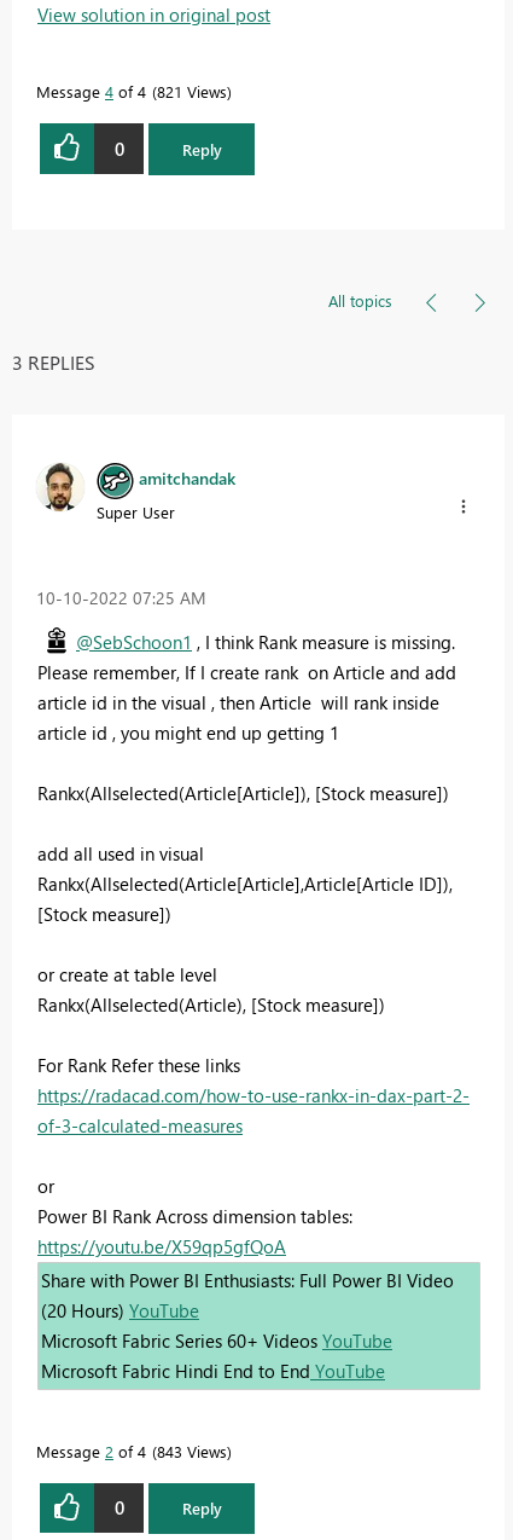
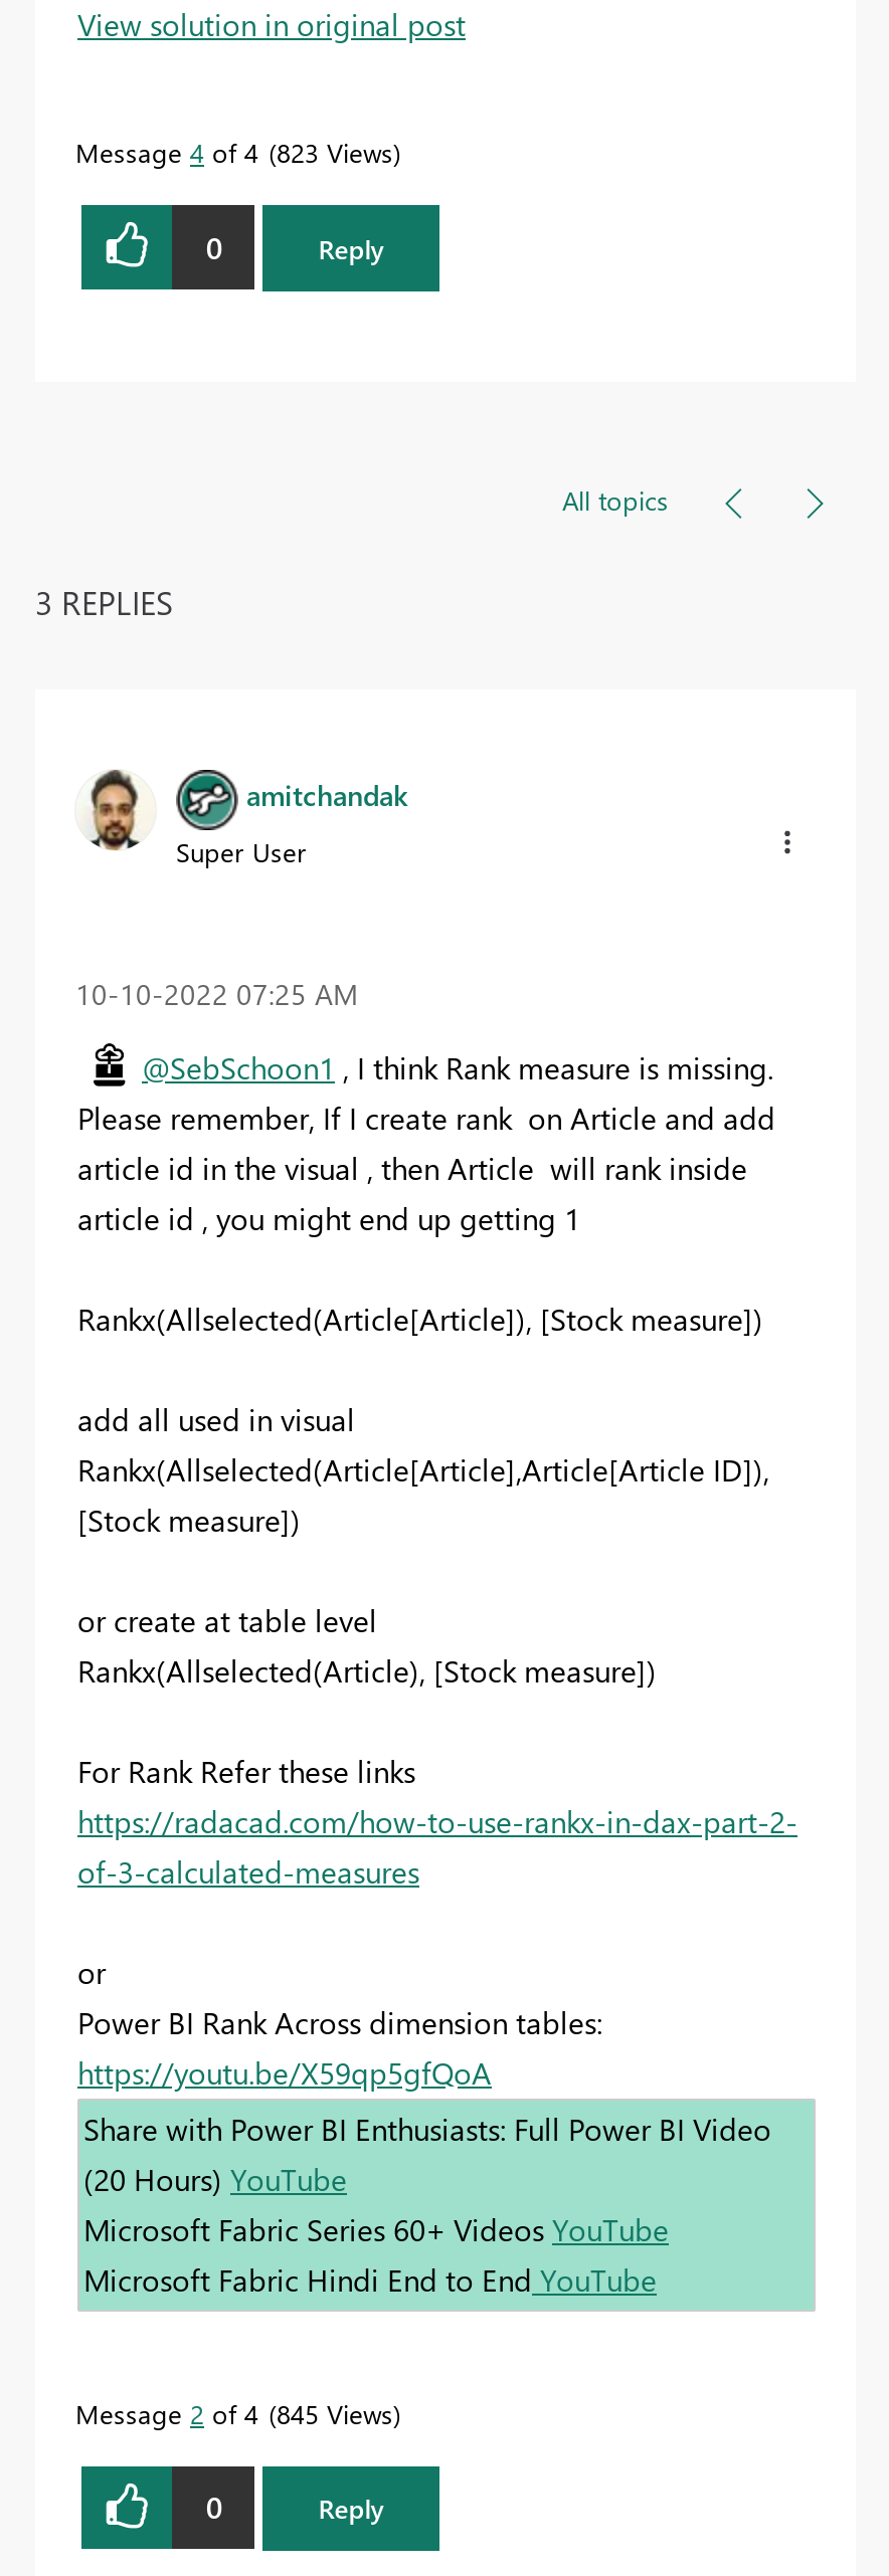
[36,82,227,102] Message 4 of 4 821 Views -> [75,136,393,170] Message 4 of 4 823 Views
[36,1441,227,1461] Message 2 of 4 843 Views -> [75,2396,393,2430] Message 2 of 4 845 Views

